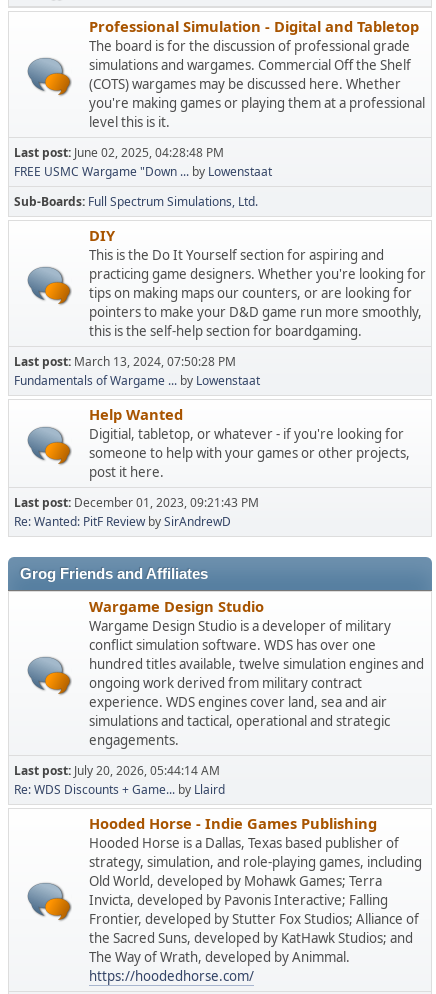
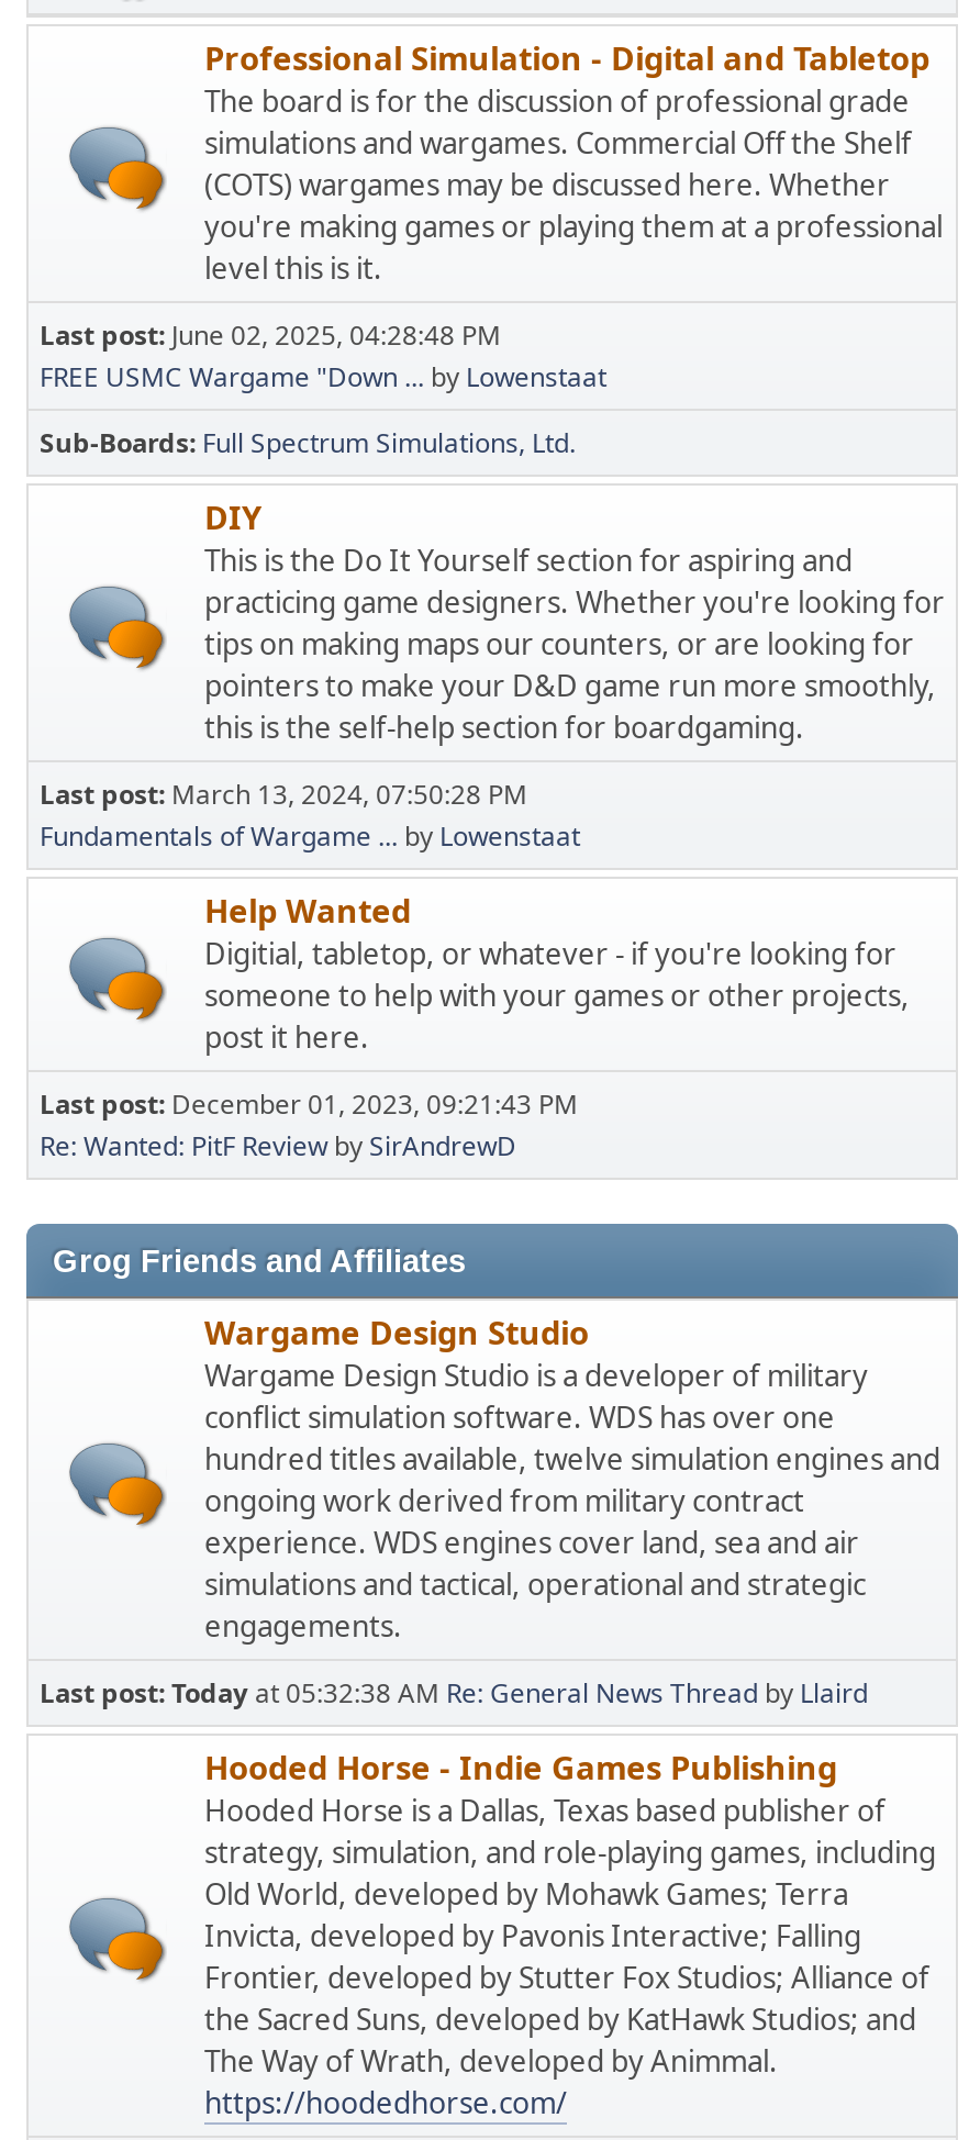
[14,762,225,798] Last post: July 20, 2026, 05:44:14 AM | Re: WDS Discounts + Game... by Llaird -> [40,1674,868,1712] Last post: Today at 05:32:38 AM Re: General News Thread by Llaird

